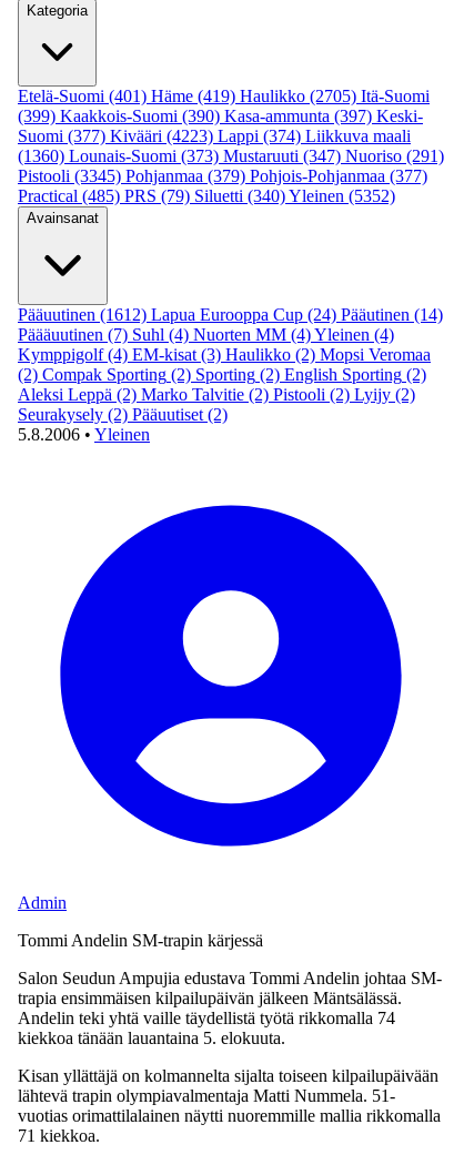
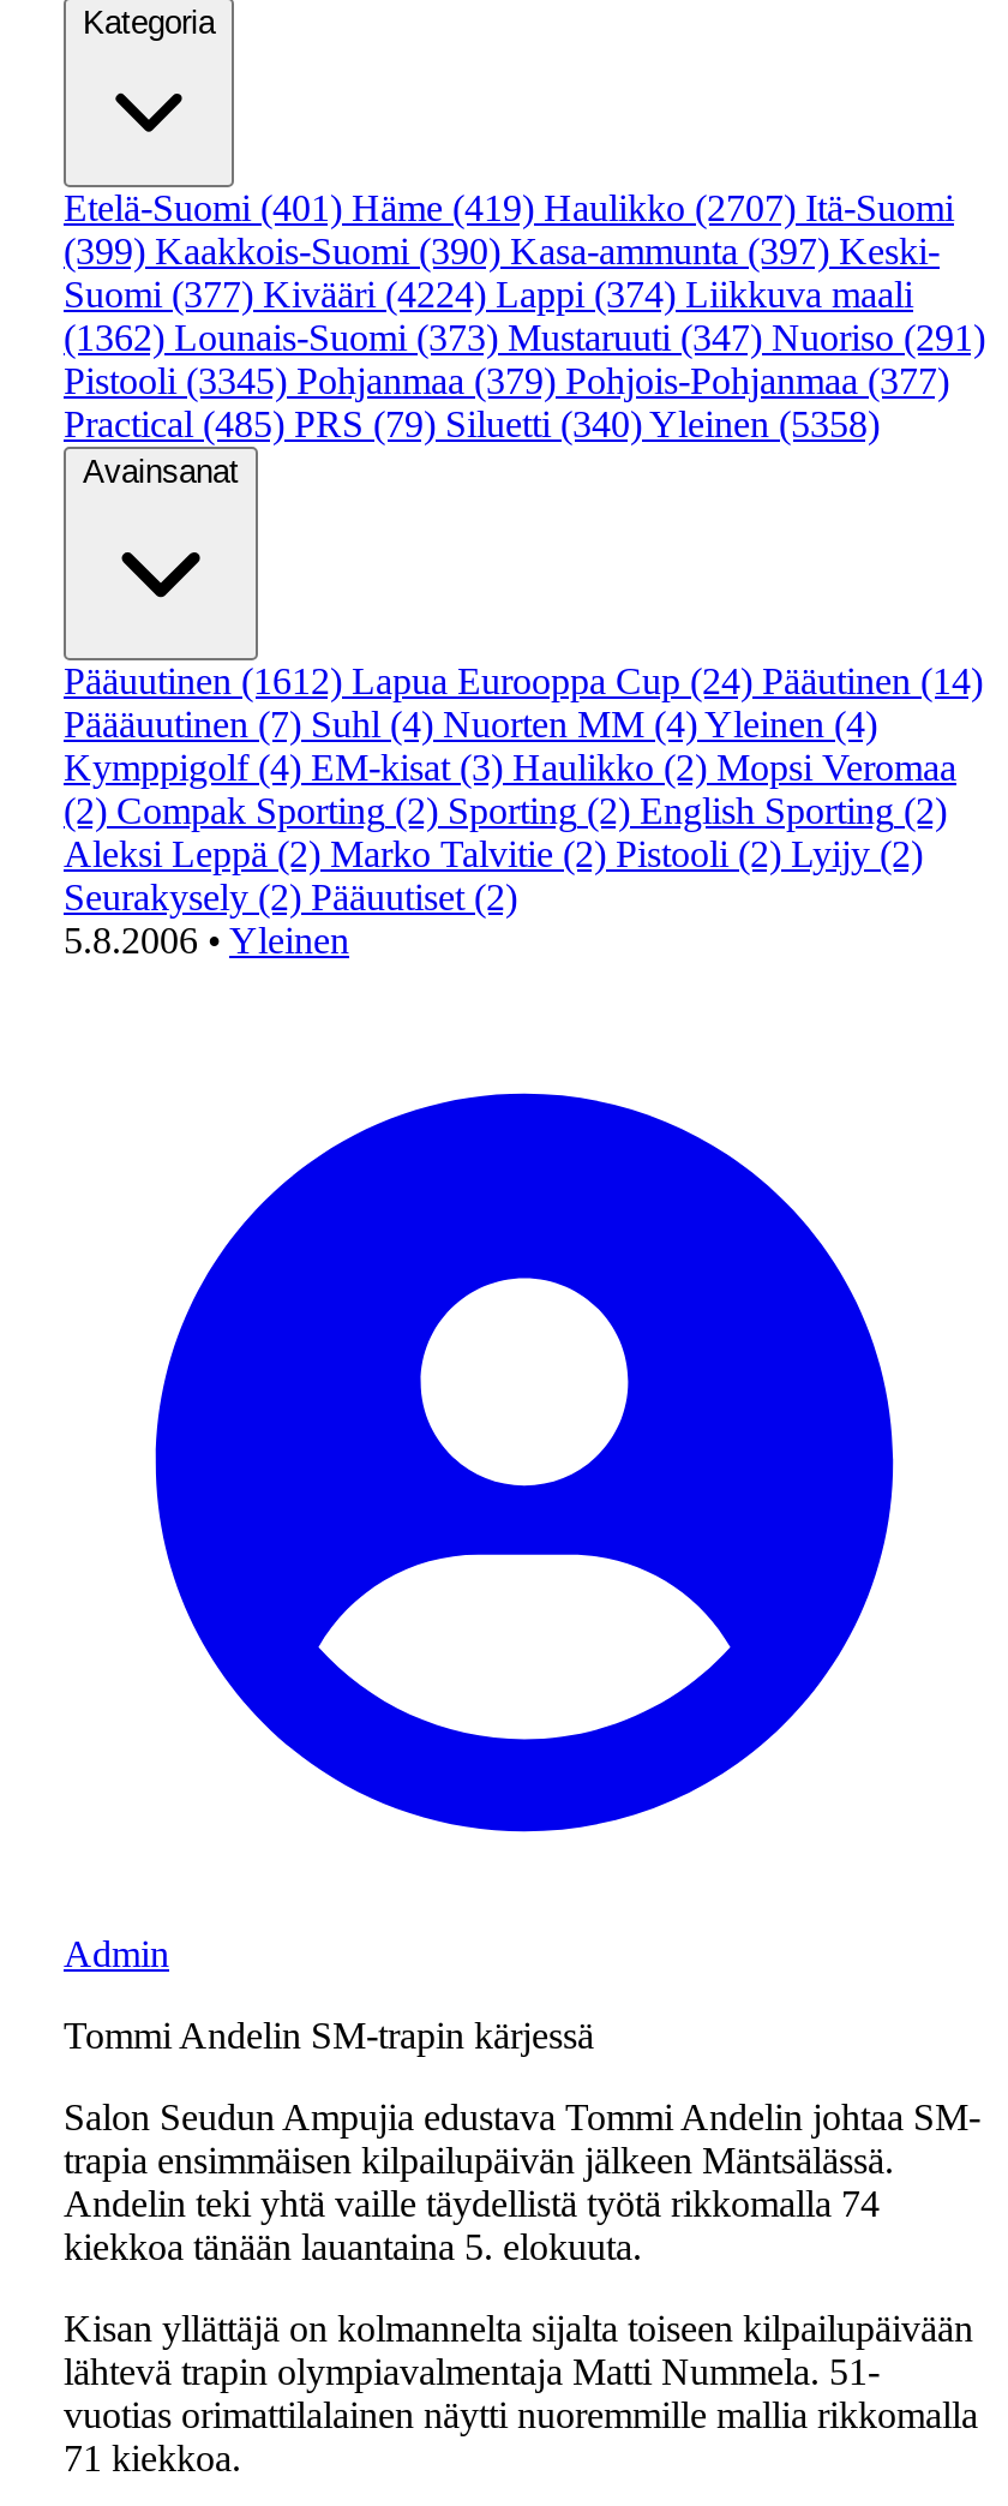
[18,87,430,105] Etelä-Suomi (401) Häme (419) Haulikko (2705) Itä-Suomi -> [64,187,954,228] Etelä-Suomi (401) Häme (419) Haulikko (2707) Itä-Suomi
[18,126,411,145] Suomi (377) Kivääri (4223) Lappi (374) Liikkuva maali -> [64,274,913,315] Suomi (377) Kivääri (4224) Lappi (374) Liikkuva maali
[18,146,444,165] (1360) Lounais-Suomi (373) Mustaruuti (347) Nuoriso (291) -> [64,317,985,358] (1362) Lounais-Suomi (373) Mustaruuti (347) Nuoriso (291)
[18,186,395,205] Practical (485) PRS (79) Siluetti (340) Yleinen (5352) -> [64,403,880,444] Practical (485) PRS (79) Siluetti (340) Yleinen (5358)

